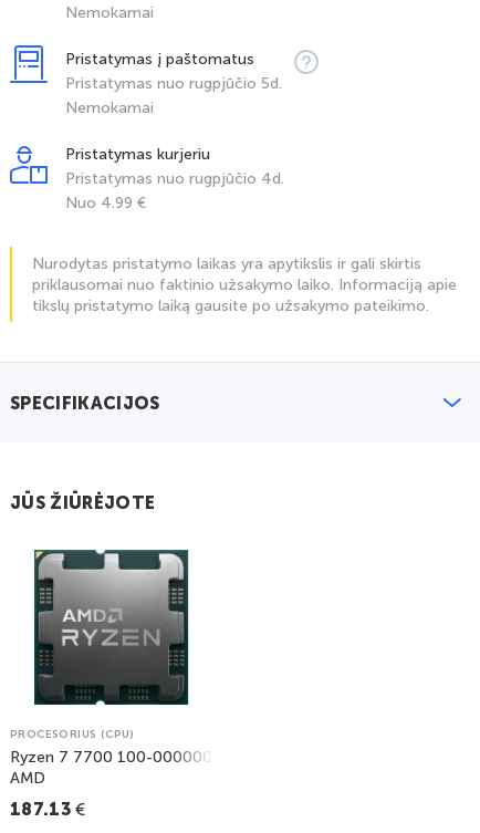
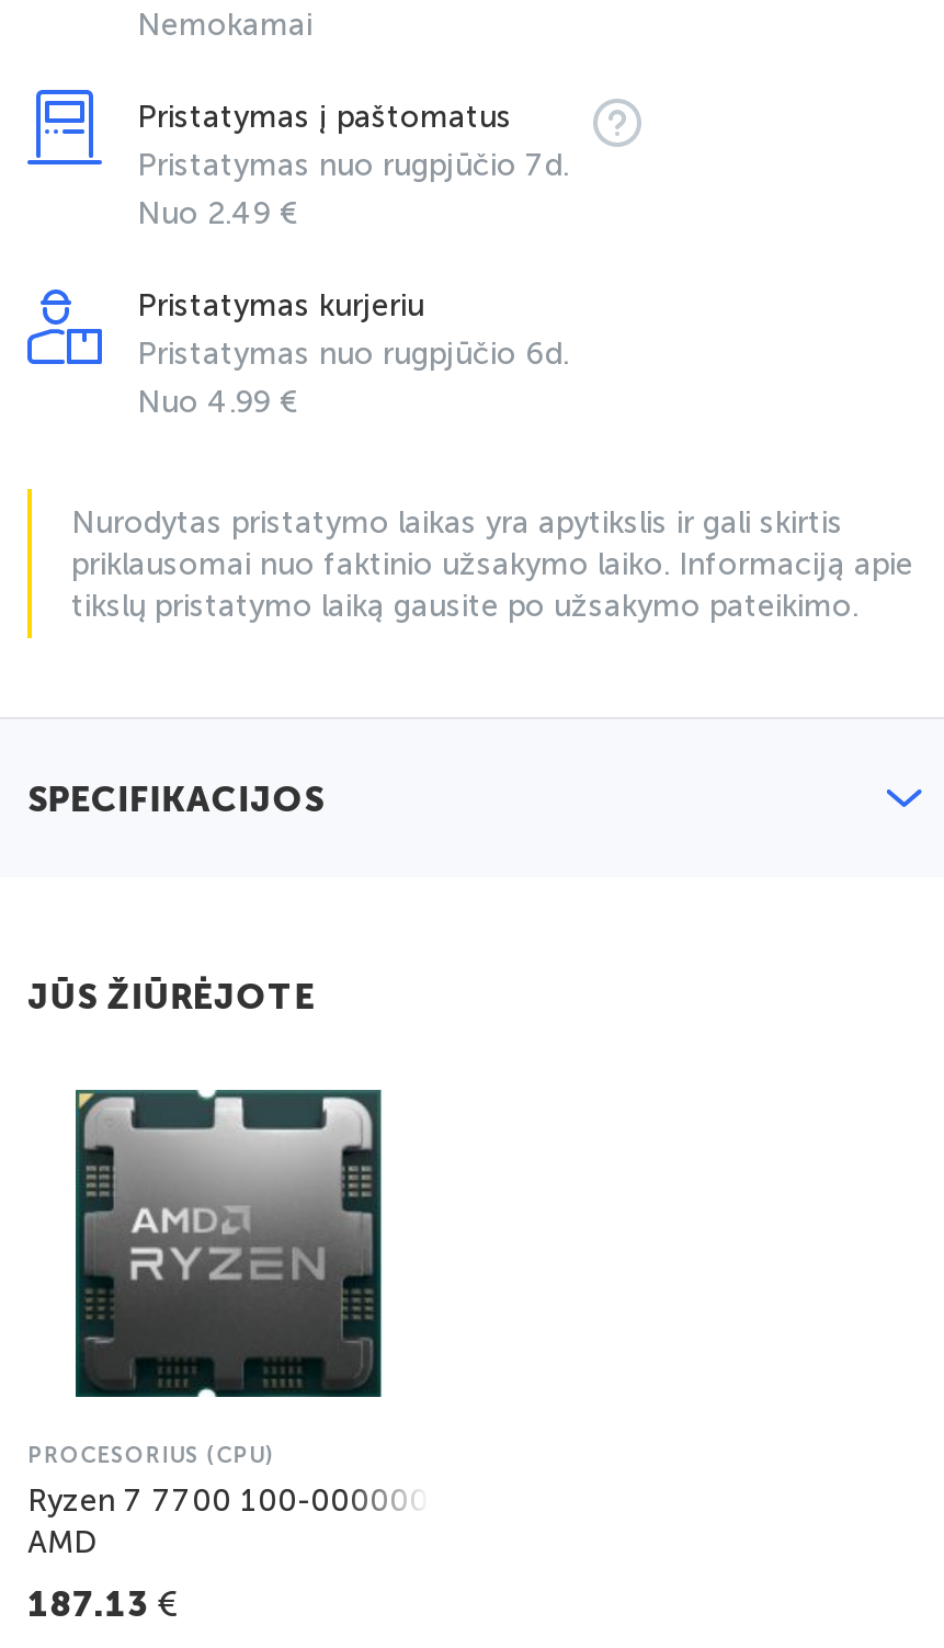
[65,74,282,117] Pristatymas nuo rugpjūčio 5d. | Nemokamai -> [137,147,569,232] Pristatymas nuo rugpjūčio 7d. | Nuo 2.49 €
[65,169,284,188] Pristatymas nuo rugpjūčio 4d. -> [137,336,569,373] Pristatymas nuo rugpjūčio 6d.

